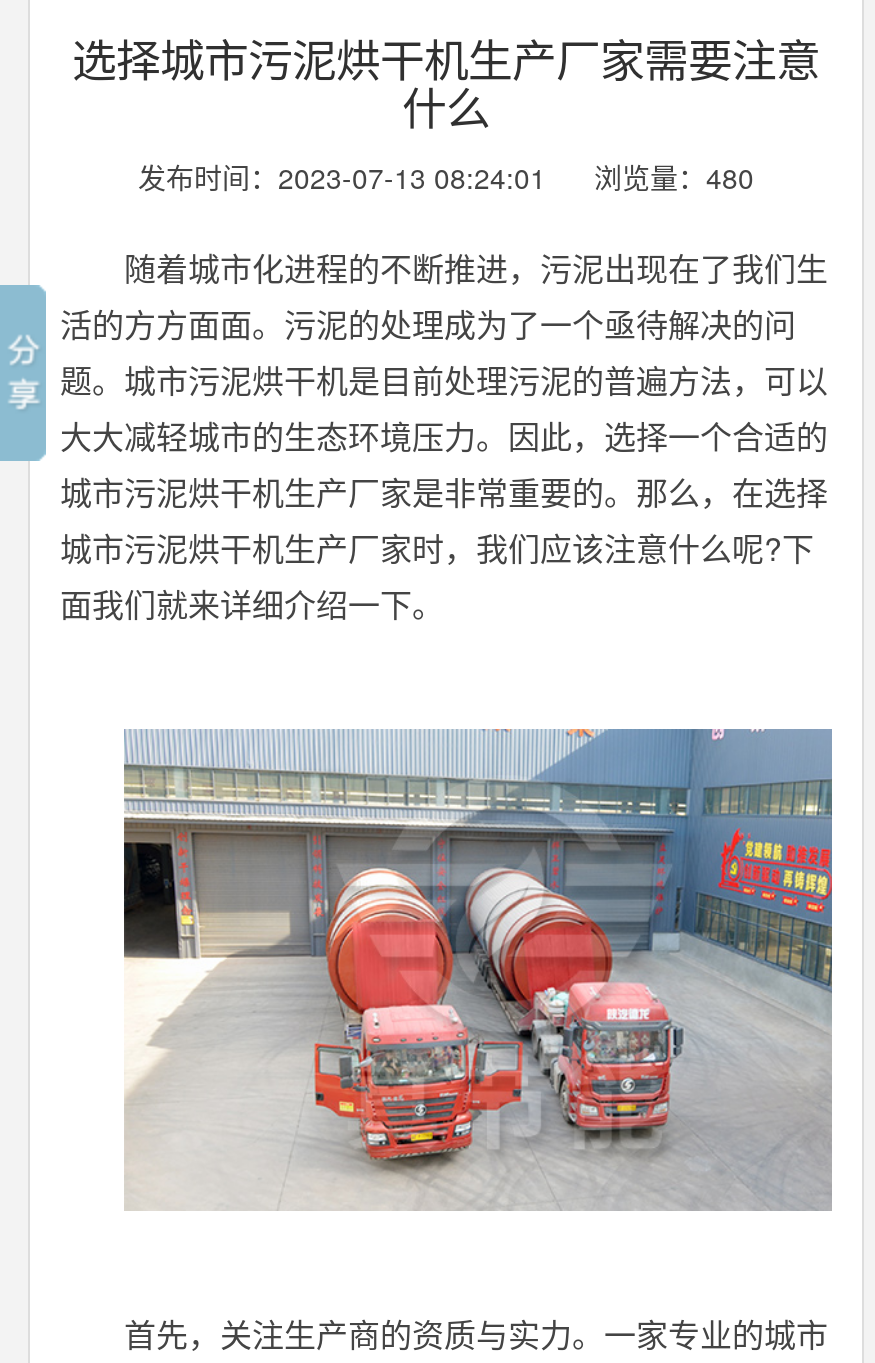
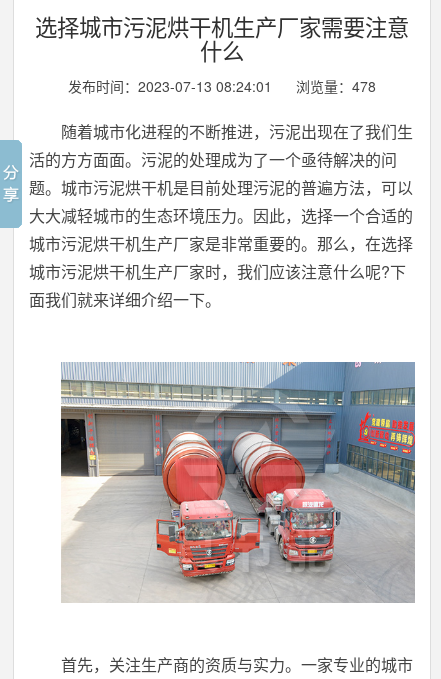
[138,157,754,197] 发布时间：2023-07-13 08:24:01 浏览量：480 -> [68,76,376,96] 发布时间：2023-07-13 08:24:01 浏览量：478

